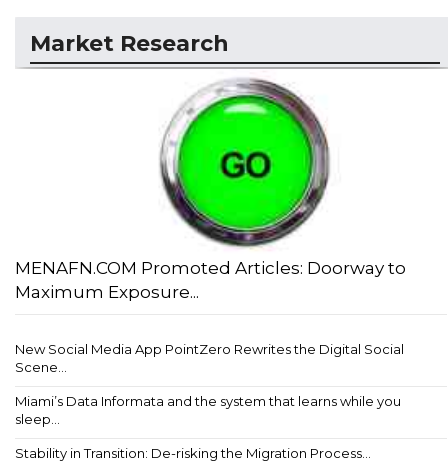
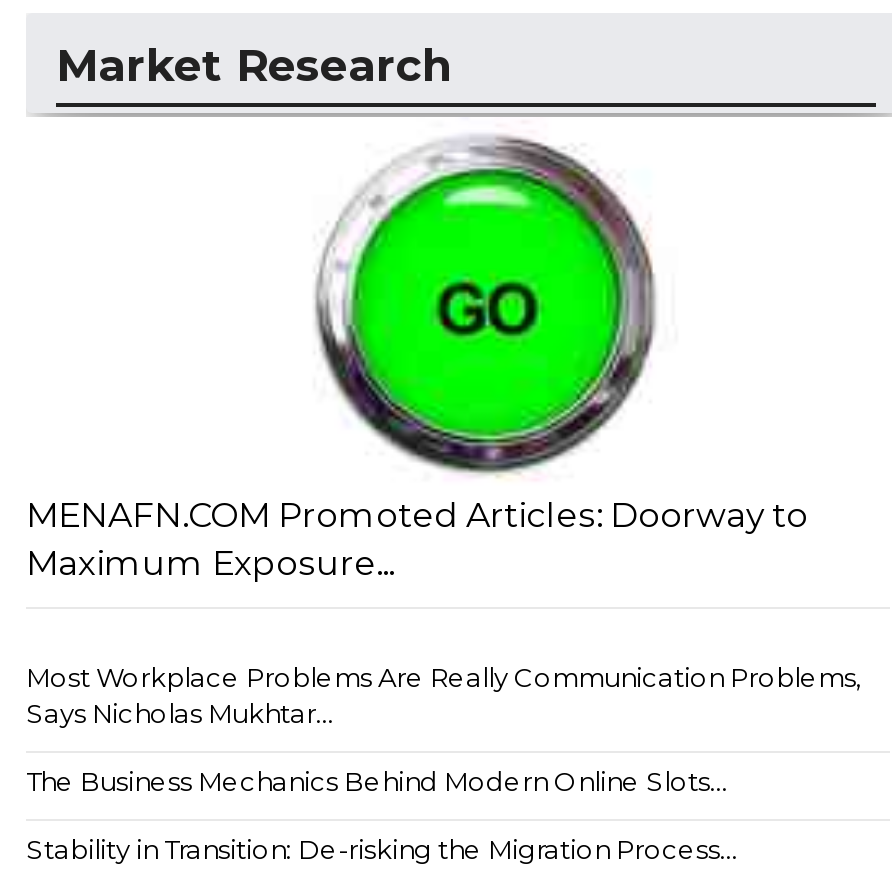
[15,341,404,375] New Social Media App PointZero Rewrites the Digital Social | Scene... -> [26,661,862,729] Most Workplace Problems Are Really Communication Problems, | Says Nicholas Mukhtar...
[15,393,401,427] Miami’s Data Informata and the system that learns while you | sleep... -> [26,765,728,797] The Business Mechanics Behind Modern Online Slots...

